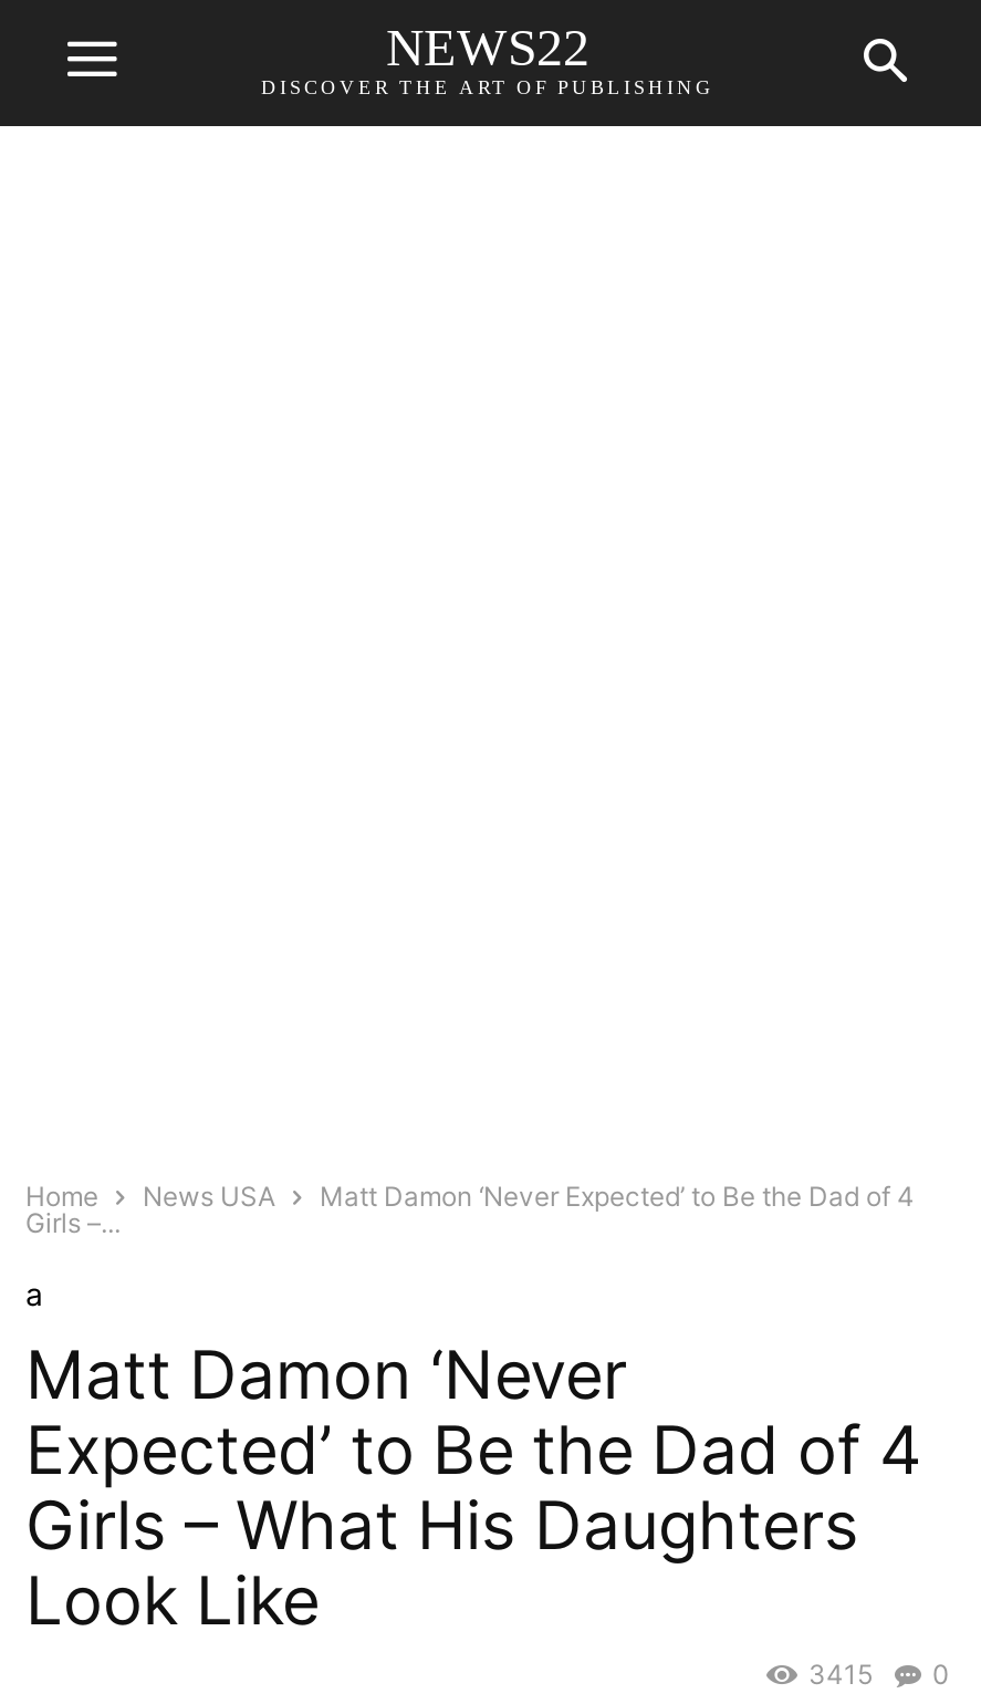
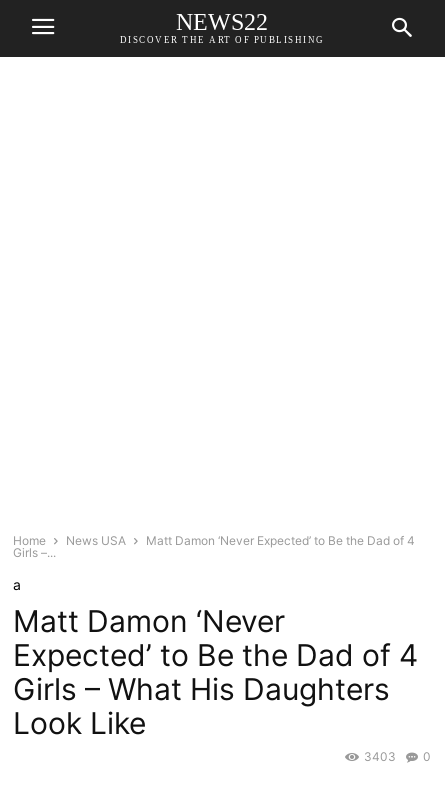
[808,1658,950,1691] 3415 0 -> [364,749,431,764] 3403 0

